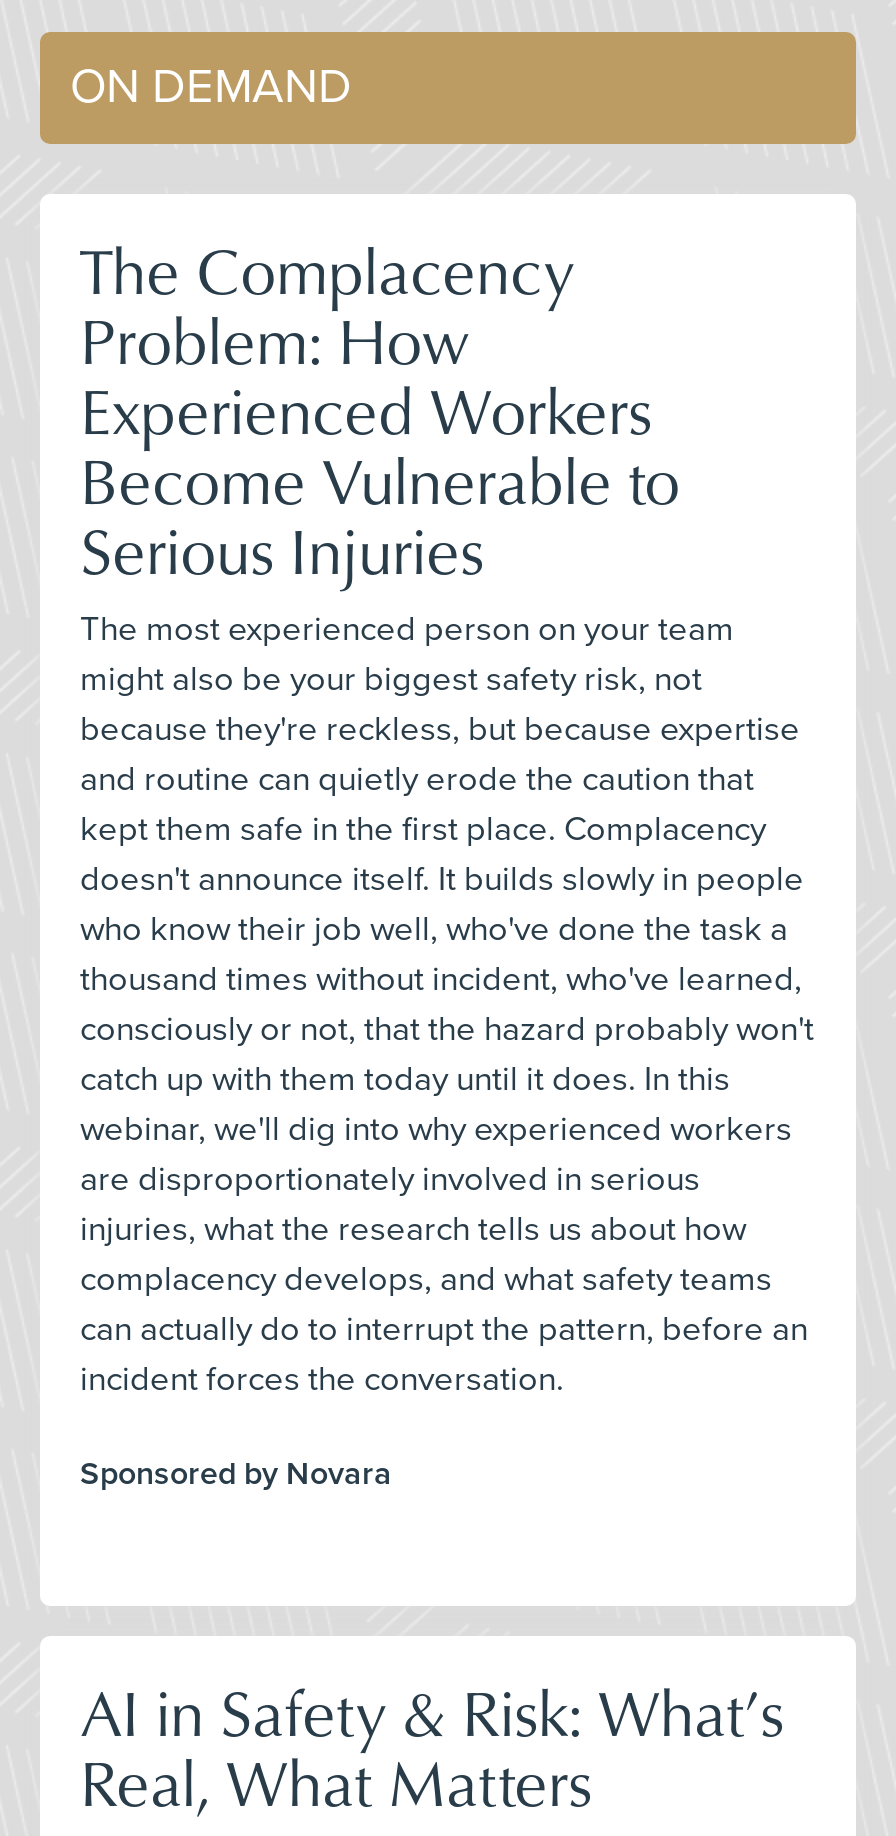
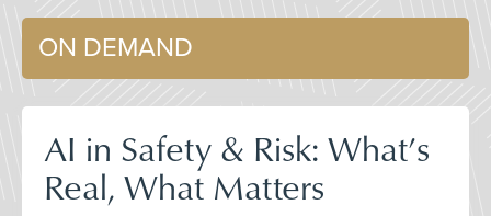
[80,224,814,1494] The Complacency | Problem: How | Experienced Workers | Become Vulnerable to | Serious Injuries | The most experienced person on your team | might also be your biggest safety risk, not | because they're reckless, but because expertise | and routine can quietly erode the caution that | kept them safe in the first place. Complacency | doesn't announce itself. It builds slowly in people | who know their job well, who've done the task a | thousand times without incident, who've learned, | consciously or not, that the hazard probably won't | catch up with them today until it does. In this | webinar, we'll dig into why experienced workers | are disproportionately involved in serious | injuries, what the research tells us about how | complacency develops, and what safety teams | can actually do to interrupt the pattern, before an | incident forces the conversation. | Sponsored by Novara -> none

